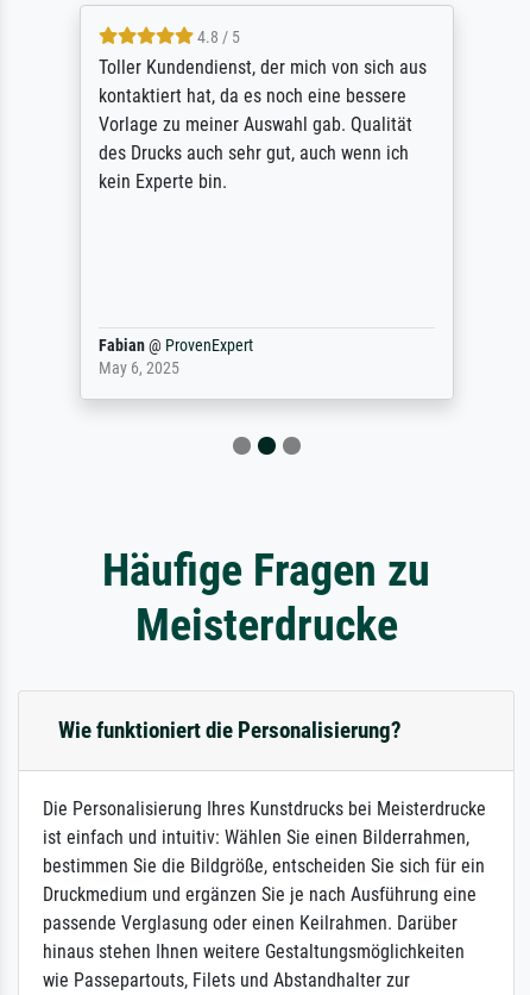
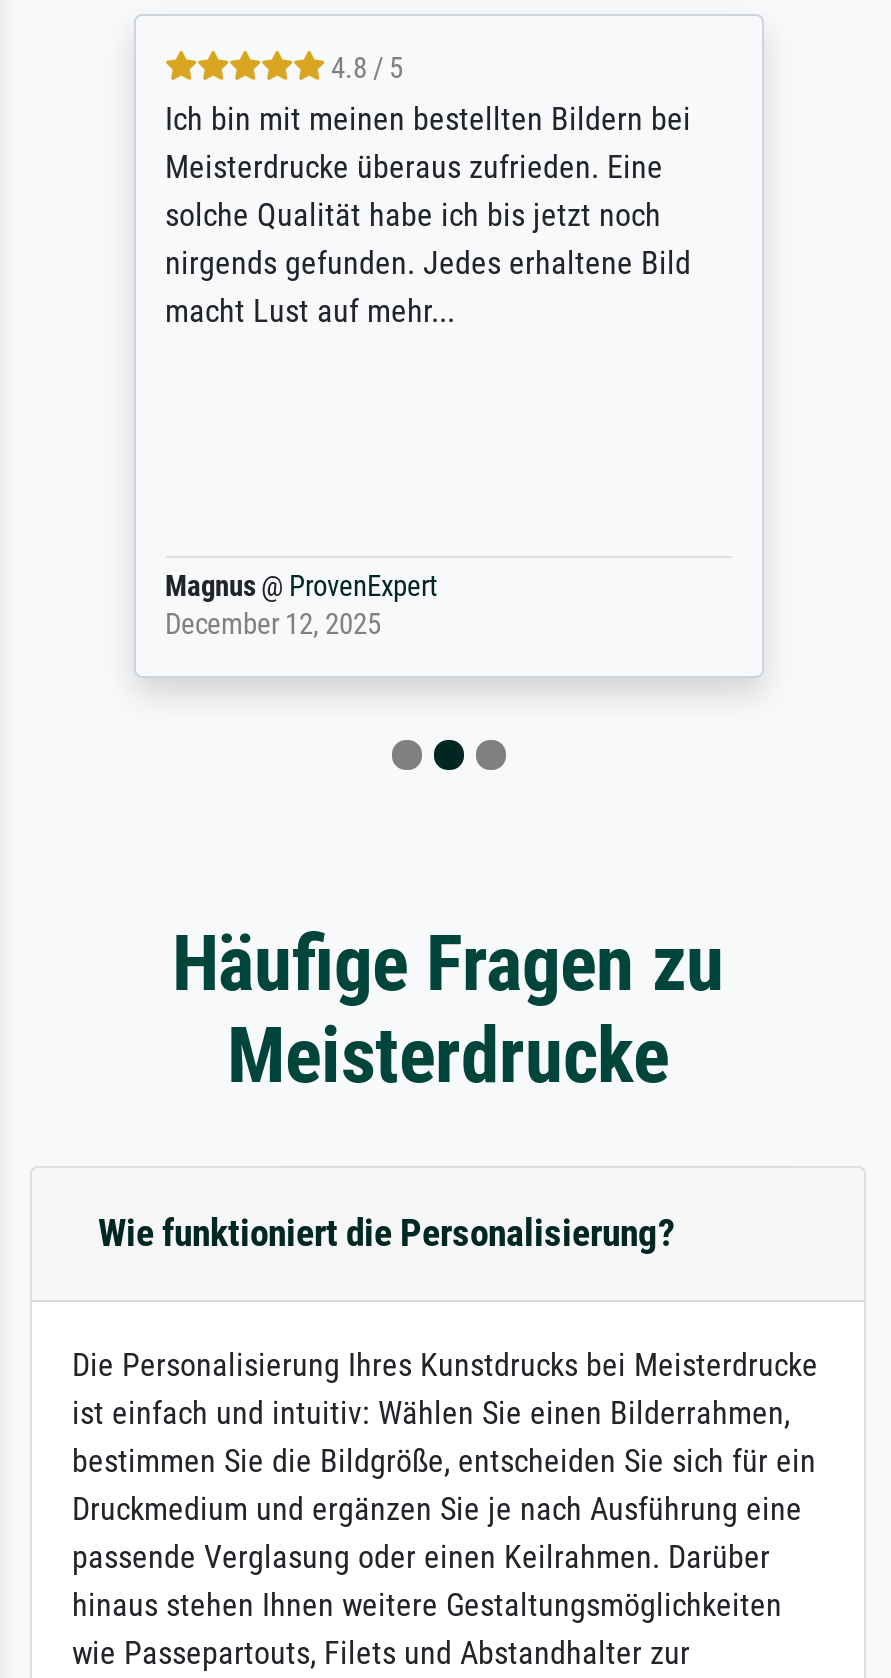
[98,55,426,192] Toller Kundendienst, der mich von sich aus | kontaktiert hat, da es noch eine bessere | Vorlage zu meiner Auswahl gab. Qualität | des Drucks auch sehr gut, auch wenn ich | kein Experte bin. -> [165,99,691,329] Ich bin mit meinen bestellten Bildern bei | Meisterdrucke überaus zufrieden. Eine | solche Qualität habe ich bis jetzt noch | nirgends gefunden. Jedes erhaltene Bild | macht Lust auf mehr...
[98,335,253,378] Fabian @ ProvenExpert | May 6, 2025 -> [165,569,437,641] Magnus @ ProvenExpert | December 12, 2025

